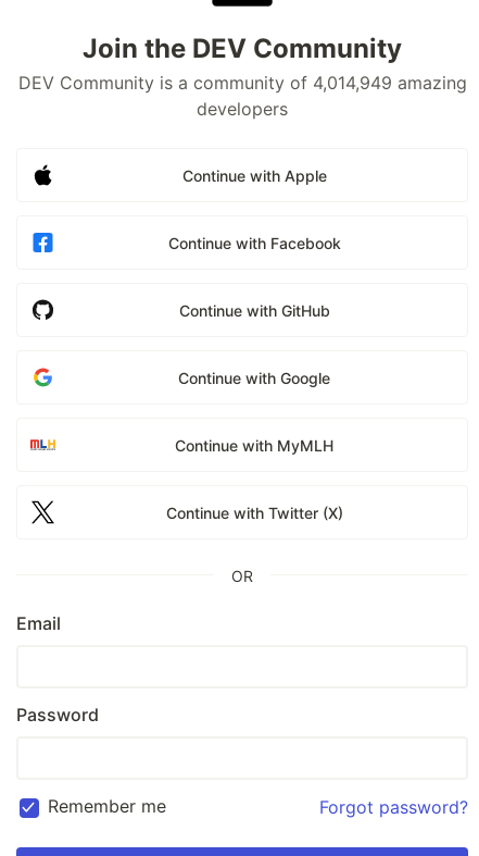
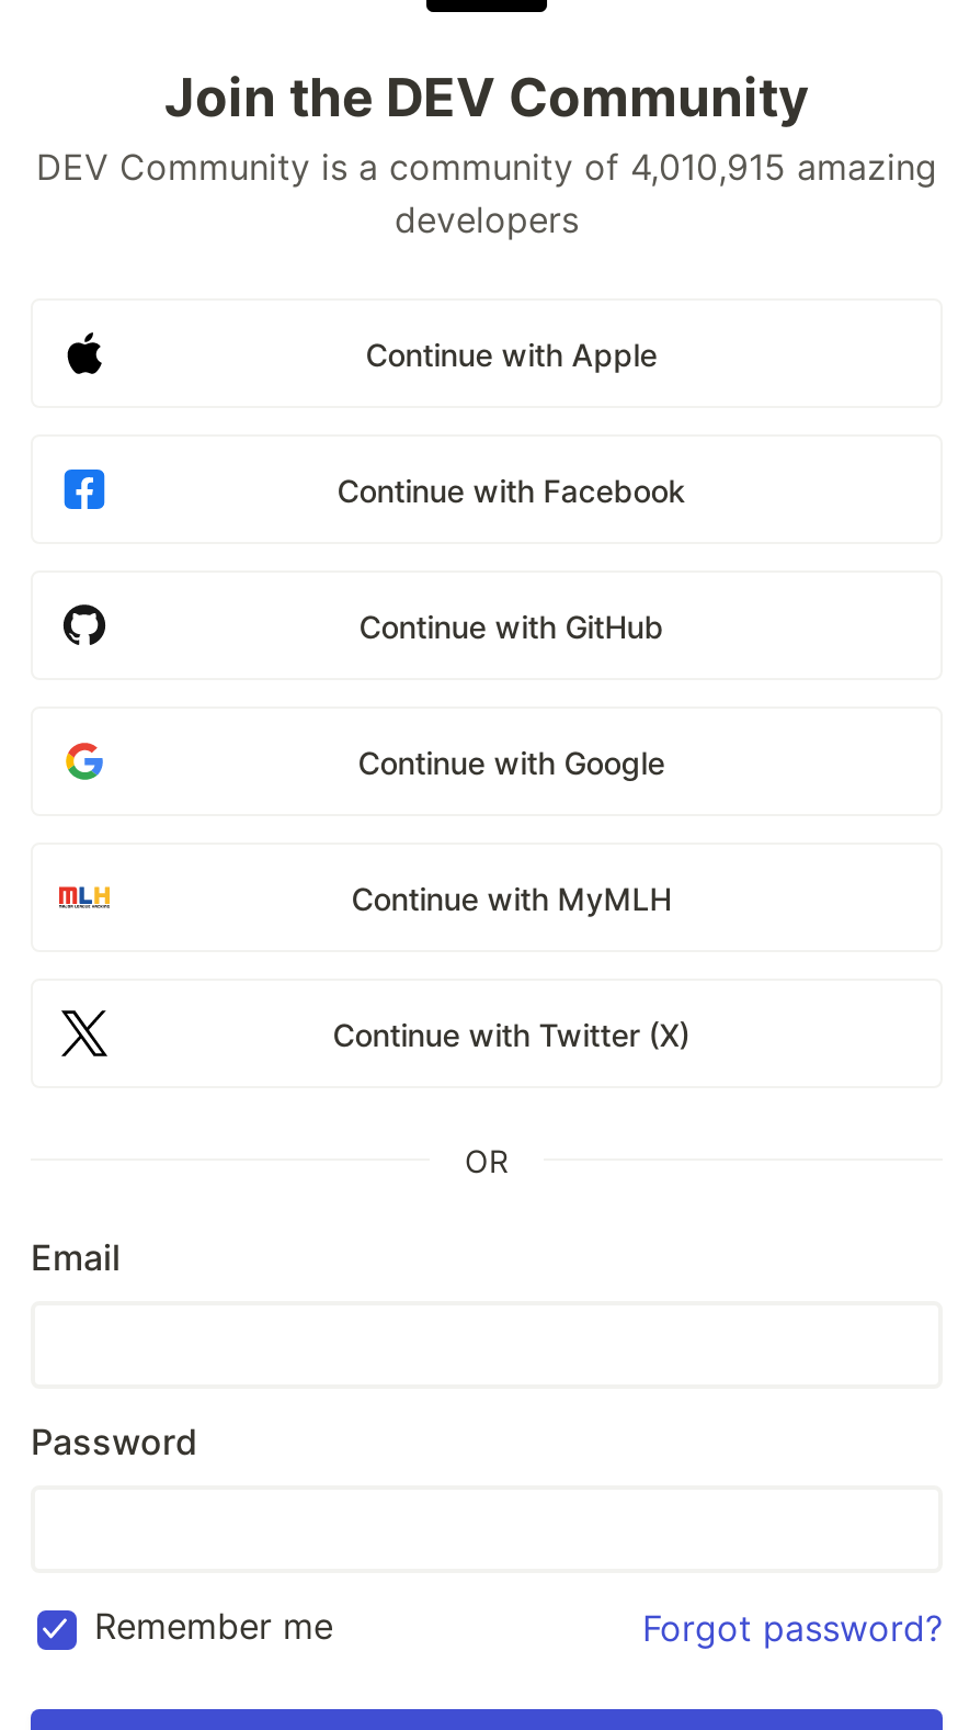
[18,72,467,94] DEV Community is a community of 4,014,949 amazing -> [36,145,937,189] DEV Community is a community of 4,010,915 amazing

